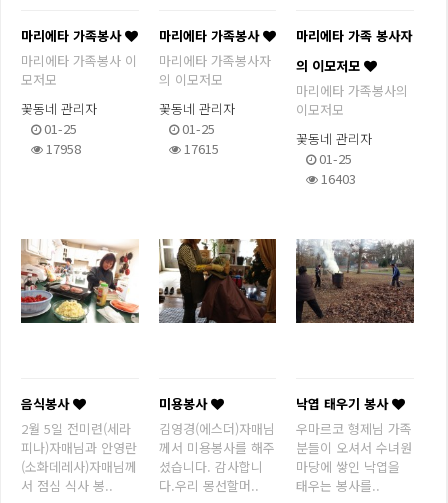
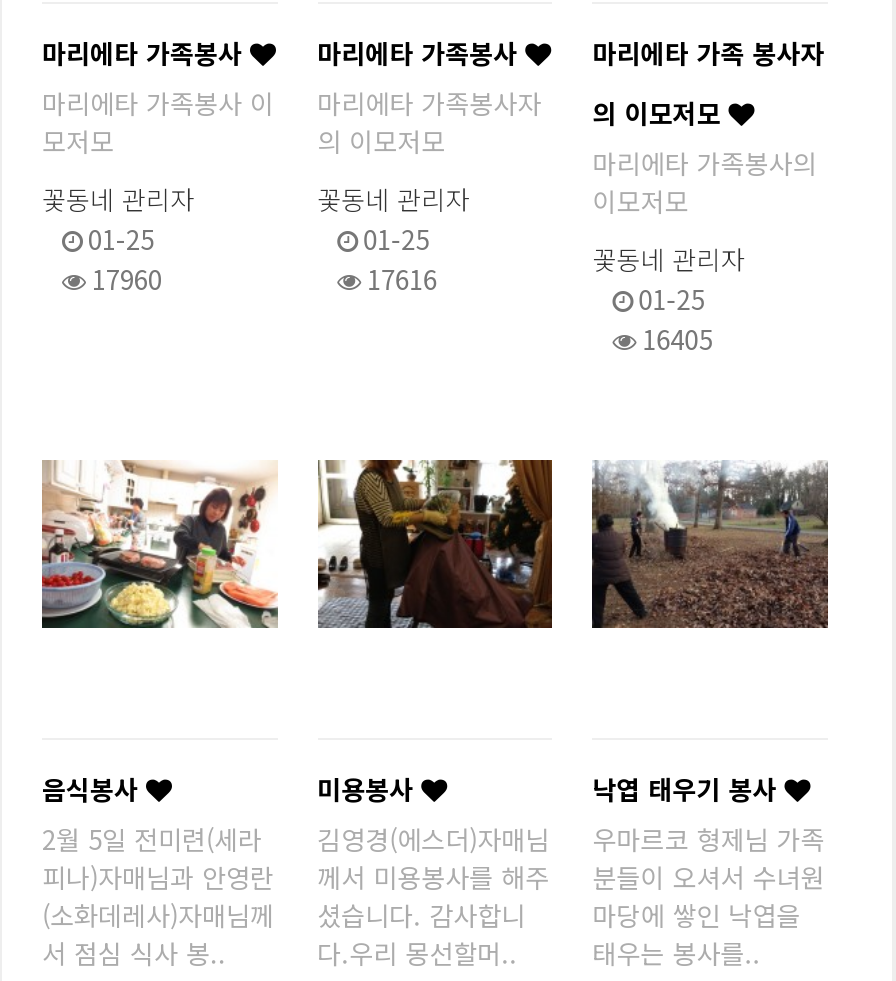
[43,139,81,158] 17958 -> [86,260,162,298] 17960
[181,139,219,158] 17615 -> [361,260,437,298] 17616
[318,169,356,188] 16403 -> [636,320,712,358] 16405

